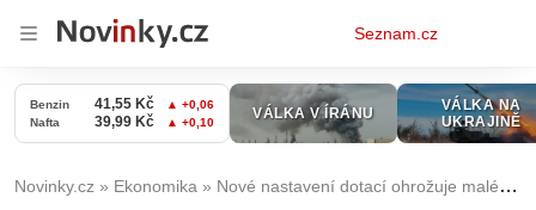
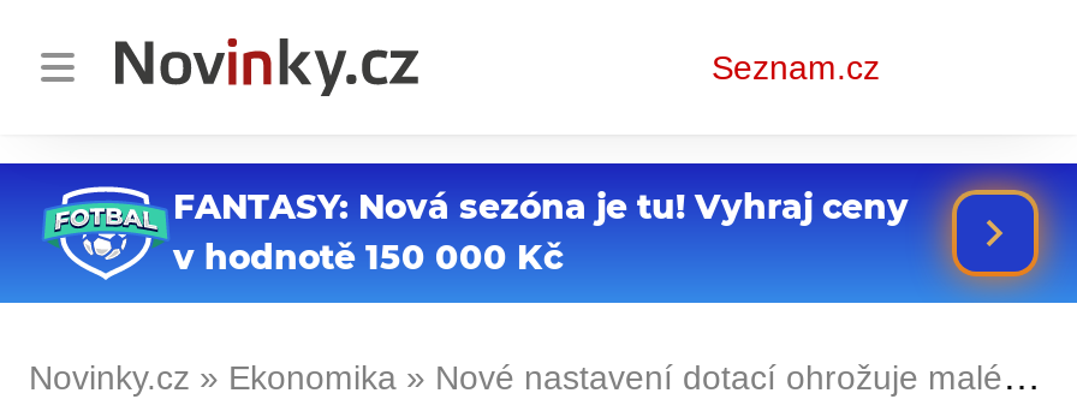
[4,81,532,149] [image] -> [7,161,1070,305] [image]

